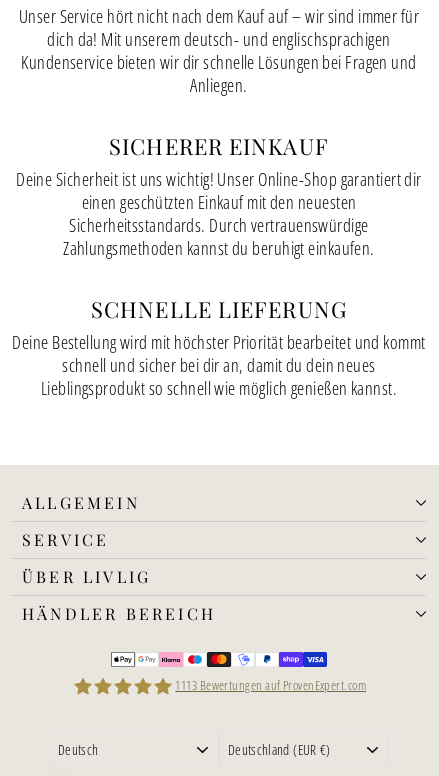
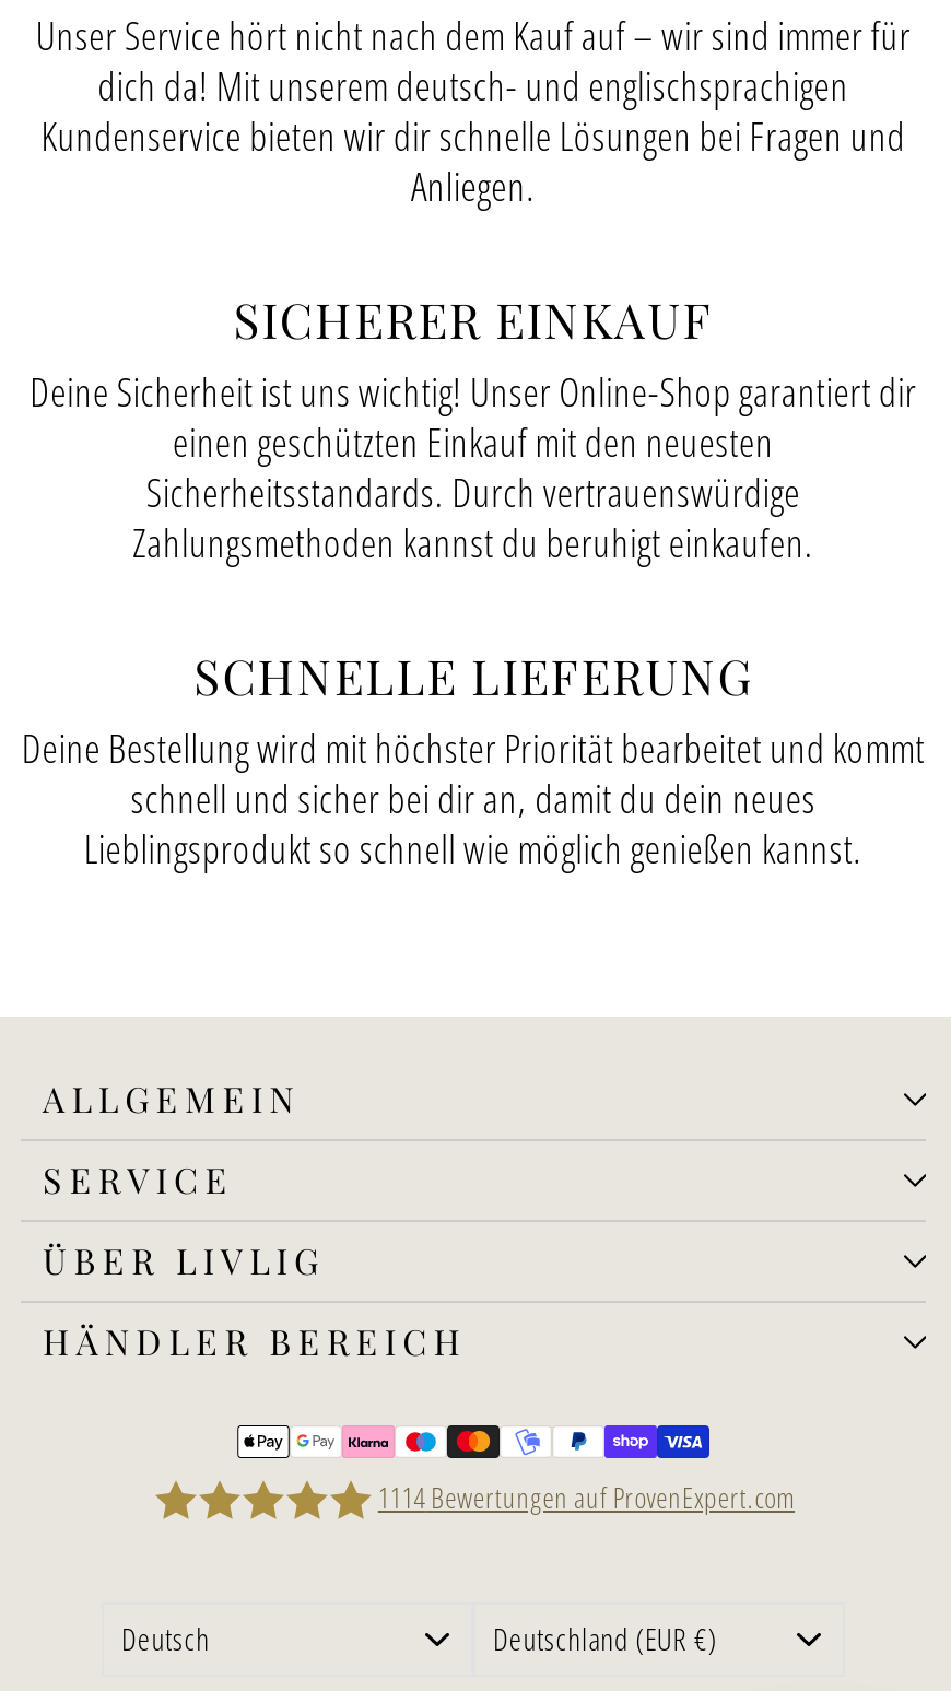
[175,676,366,694] 1113 Bewertungen auf ProvenExpert.com -> [378,1478,795,1517] 1114 Bewertungen auf ProvenExpert.com

